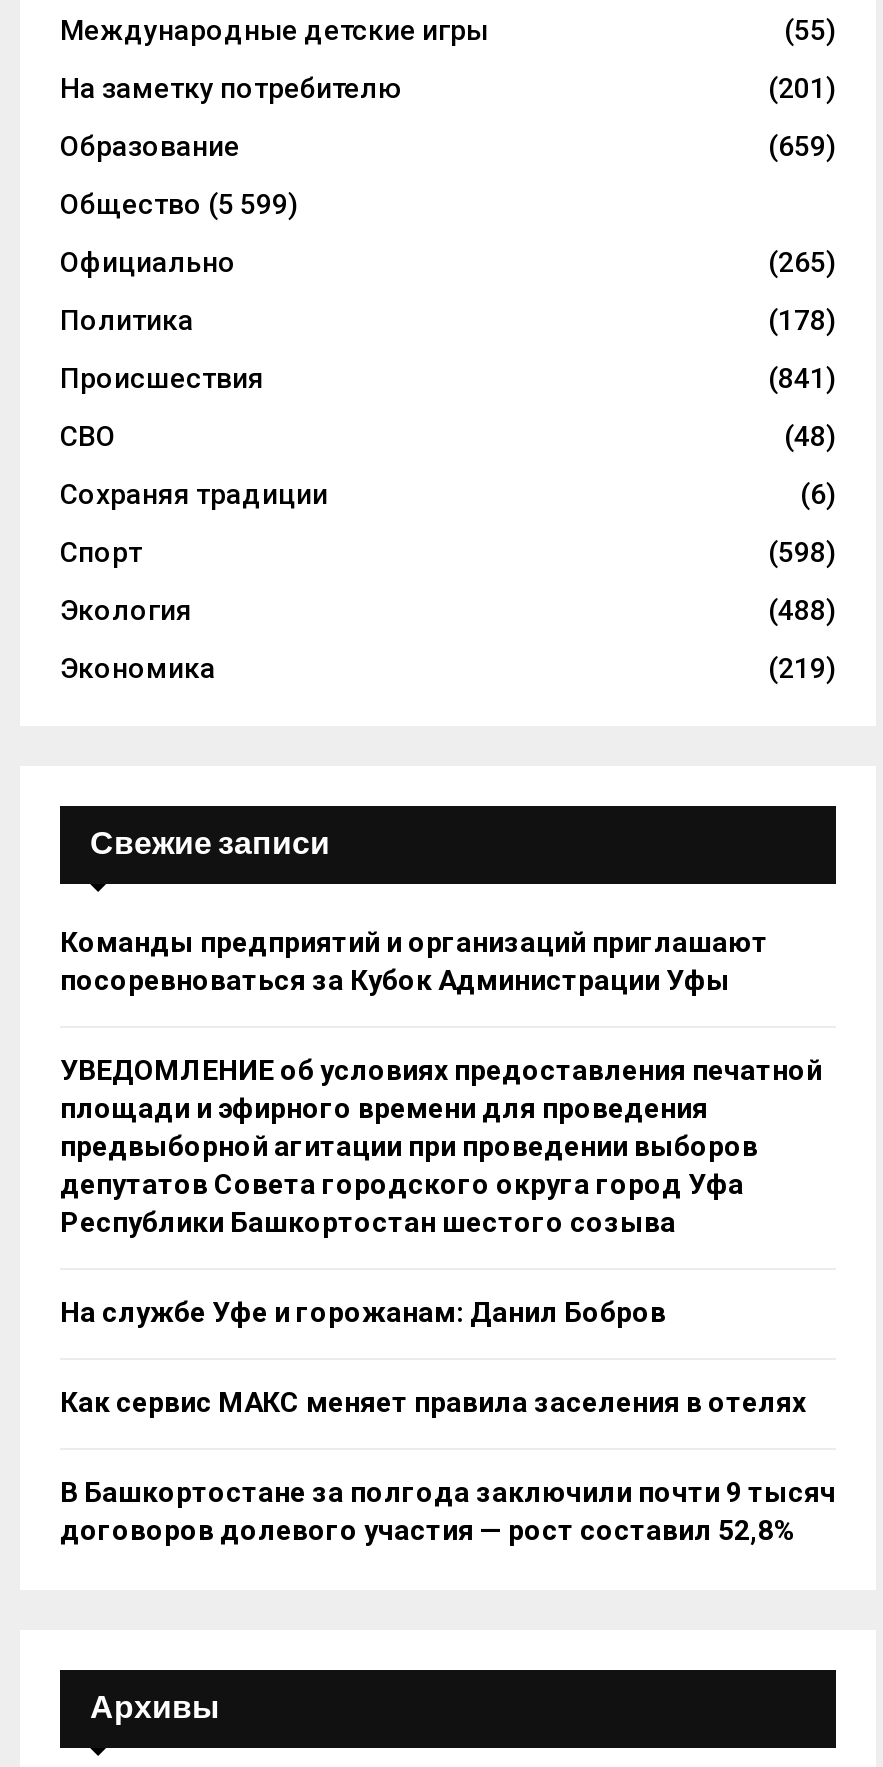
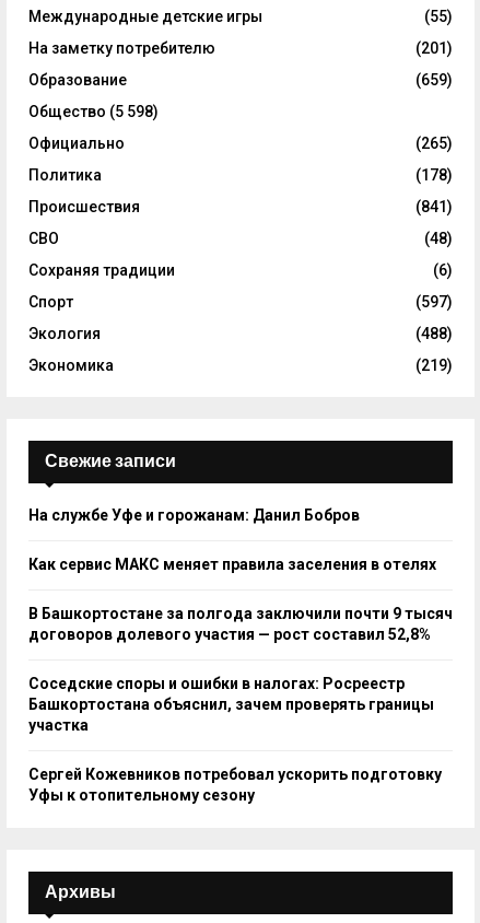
[60,188,298,220] Общество (5 599) -> [28,103,159,120] Общество (5 598)
[768,536,836,568] (598) -> [415,293,453,310] (597)
[60,926,822,1238] Команды предприятий и организаций приглашают | посоревноваться за Кубок Администрации Уфы | УВЕДОМЛЕНИЕ об условиях предоставления печатной | площади и эфирного времени для проведения | предвыборной агитации при проведении выборов | депутатов Совета городского округа город Уфа | Республики Башкортостан шестого созыва -> none
moved [60,1296,836,1546] -> [28,506,453,643]: На службе Уфе и горожанам: Данил Бобров | Как сервис МАКС меняет правила заселения в отелях | В Башкортостане за полгода заключили почти 9 тысяч | договоров долевого участия — рост составил 52,8%
none -> [28,675,442,804] Соседские споры и ошибки в налогах: Росреестр | Башкортостана объяснил, зачем проверять границы | участка | Сергей Кожевников потребовал ускорить подготовку | Уфы к отопительному сезону

